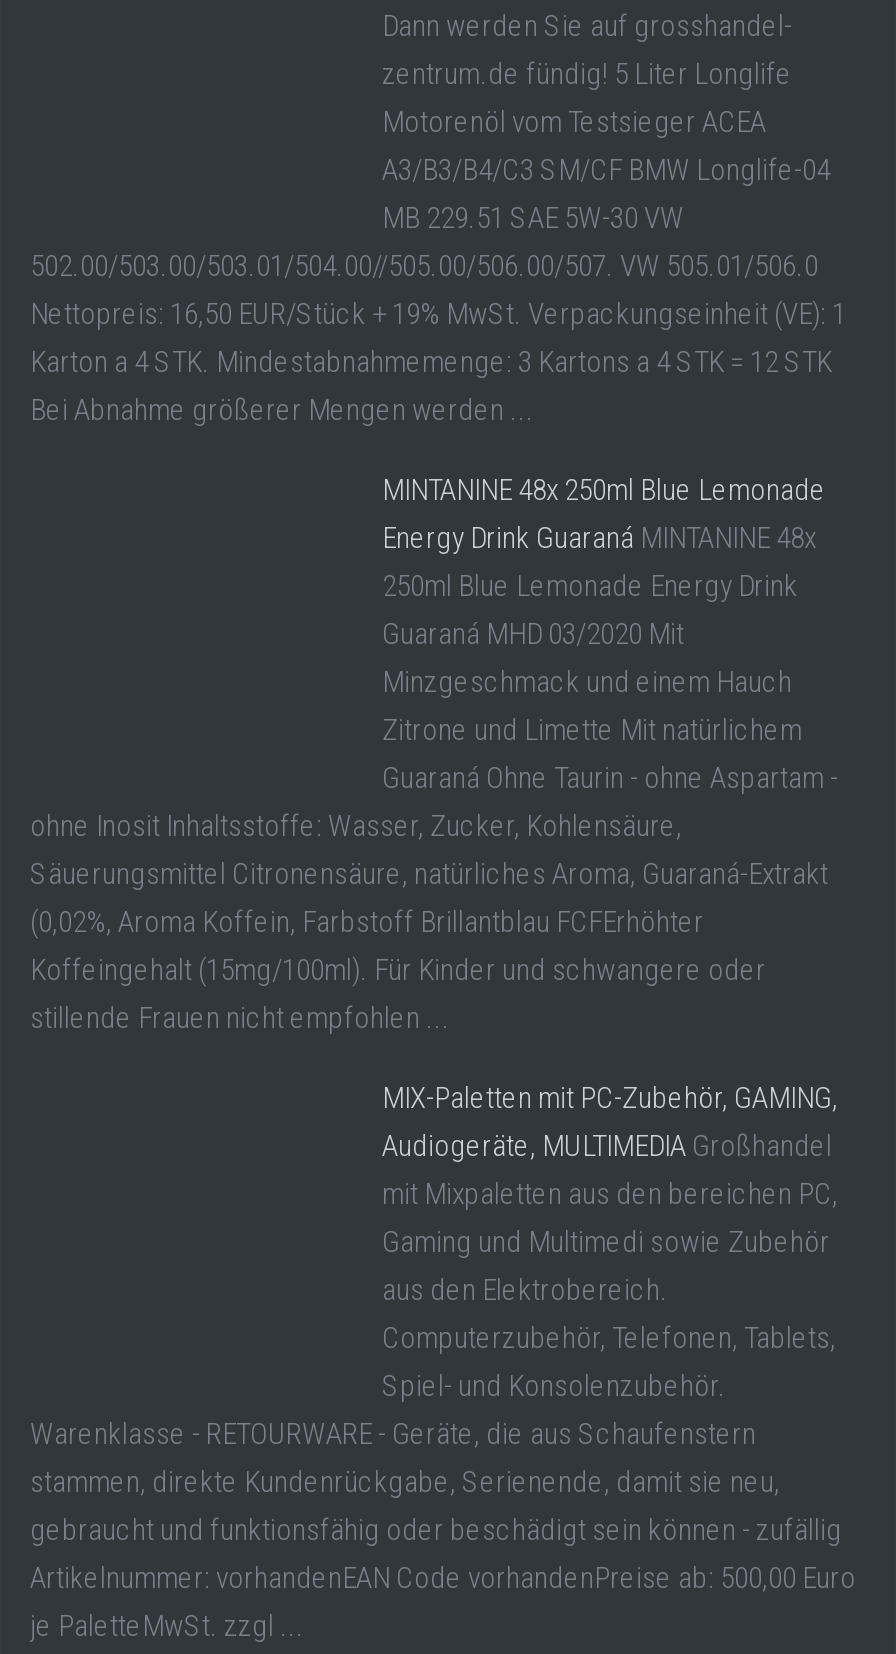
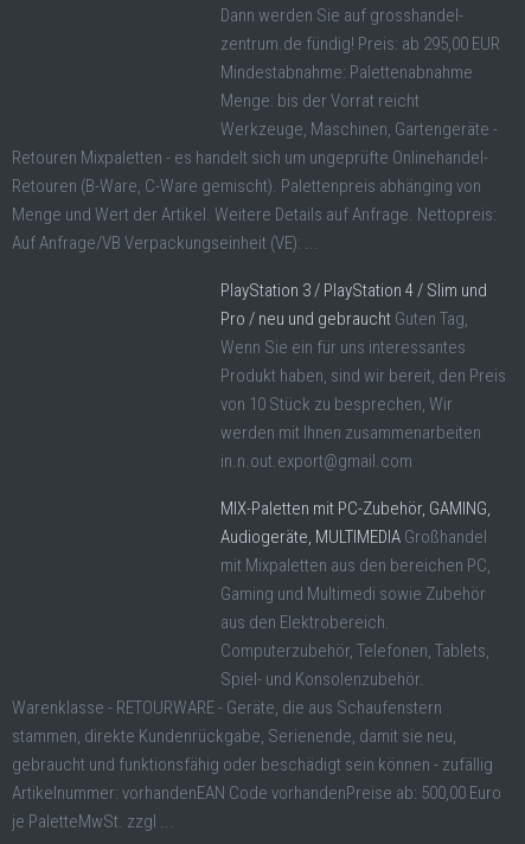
[30,55,846,427] zentrum.de fündig! 5 Liter Longlife | Motorenöl vom Testsieger ACEA | A3/B3/B4/C3 SM/CF BMW Longlife-04 | MB 229.51 SAE 5W-30 VW | 502.00/503.00/503.01/504.00//505.00/506.00/507. VW 505.01/506.0 | Nettopreis: 16,50 EUR/Stück + 19% MwSt. Verpackungseinheit (VE): 1 | Karton a 4 STK. Mindestabnahmemenge: 3 Kartons a 4 STK = 12 STK | Bei Abnahme größerer Mengen werden ... -> [12,33,500,253] zentrum.de fündig! Preis: ab 295,00 EUR | Mindestabnahme: Palettenabnahme | Menge: bis der Vorrat reicht | Werkzeuge, Maschinen, Gartengeräte - | Retouren Mixpaletten - es handelt sich um ungeprüfte Onlinehandel- | Retouren (B-Ware, C-Ware gemischt). Palettenpreis abhänging von | Menge und Wert der Artikel. Weitere Details auf Anfrage. Nettopreis: | Auf Anfrage/VB Verpackungseinheit (VE): ...
[30,471,838,1035] MINTANINE 48x 250ml Blue Lemonade | Energy Drink Guaraná MINTANINE 48x | 250ml Blue Lemonade Energy Drink | Guaraná MHD 03/2020 Mit | Minzgeschmack und einem Hauch | Zitrone und Limette Mit natürlichem | Guaraná Ohne Taurin - ohne Aspartam - | ohne Inosit Inhaltsstoffe: Wasser, Zucker, Kohlensäure, | Säuerungsmittel Citronensäure, natürliches Aroma, Guaraná-Extrakt | (0,02%, Aroma Koffein, Farbstoff Brillantblau FCFErhöhter | Koffeingehalt (15mg/100ml). Für Kinder und schwangere oder | stillende Frauen nicht empfohlen ... -> [220,279,506,471] PlayStation 3 / PlayStation 4 / Slim und | Pro / neu und gebraucht Guten Tag, | Wenn Sie ein für uns interessantes | Produkt haben, sind wir bereit, den Preis | von 10 Stück zu besprechen, Wir | werden mit Ihnen zusammenarbeiten | in.n.out.export@gmail.com

